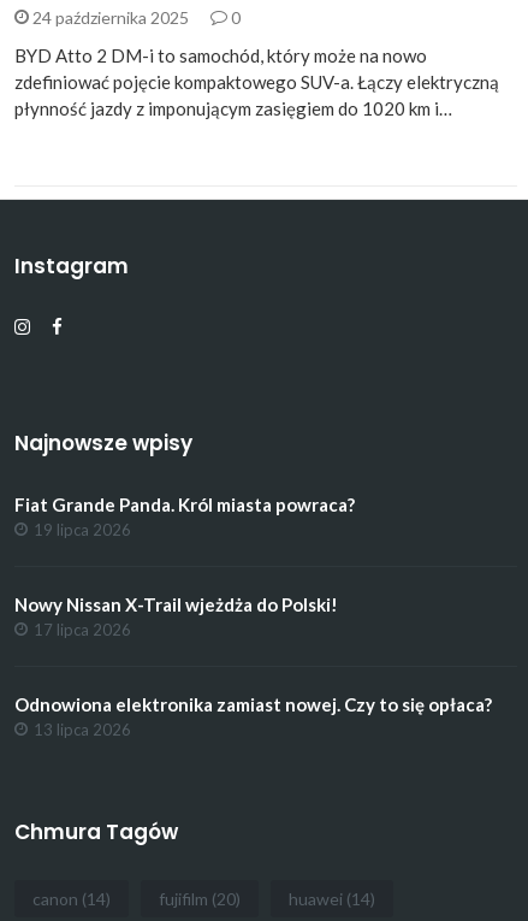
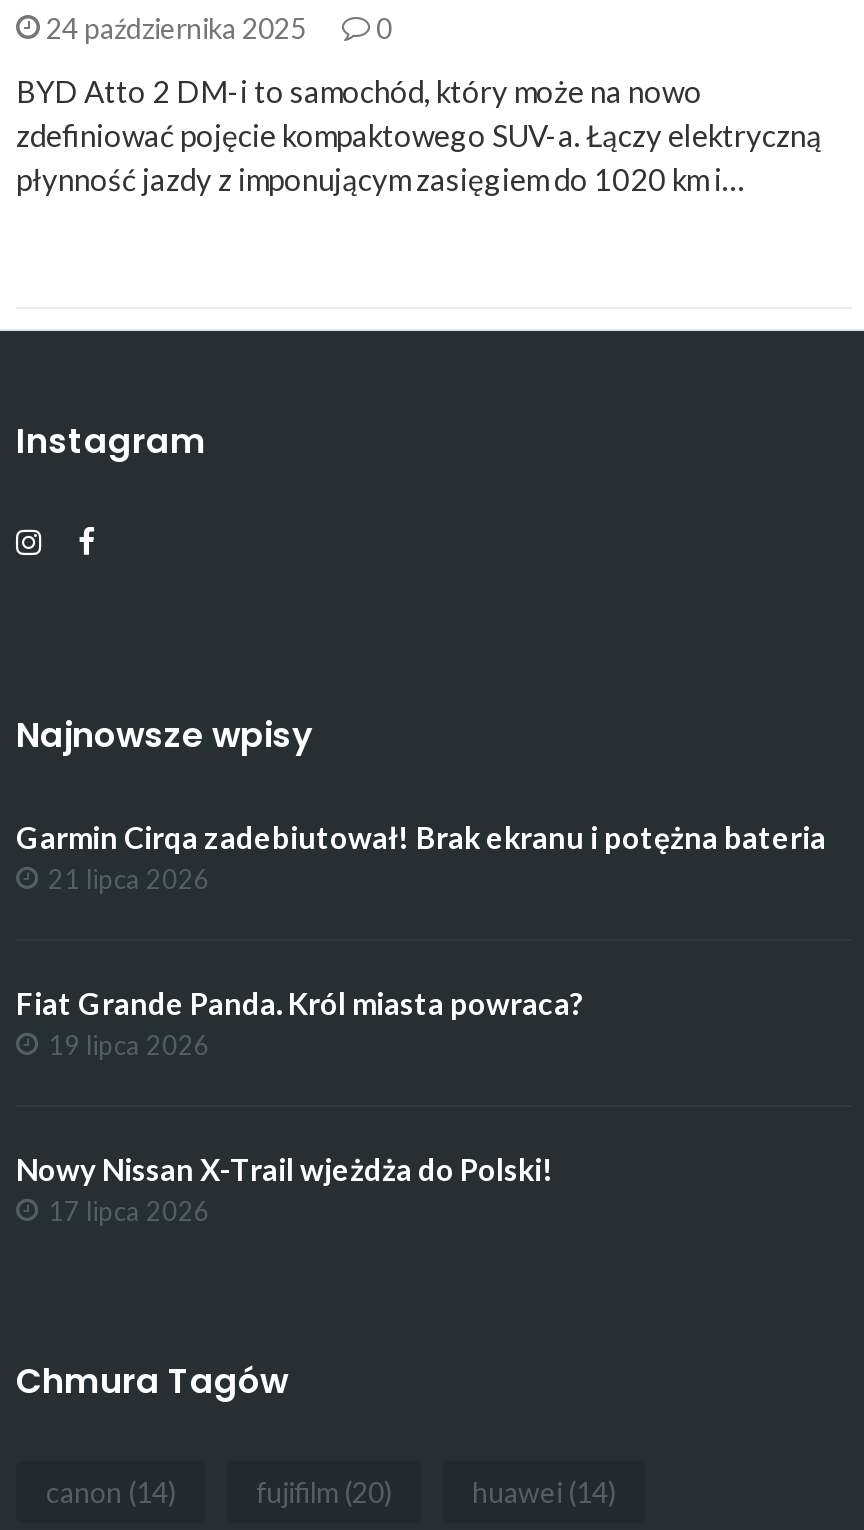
none -> [16,819,826,895] Garmin Cirqa zadebiutował! Brak ekranu i potężna bateria | 21 lipca 2026
moved [14,493,355,639] -> [16,985,582,1227]: Fiat Grande Panda. Król miasta powraca? | 19 lipca 2026 | Nowy Nissan X-Trail wjeżdża do Polski! | 17 lipca 2026
[14,693,492,739] Odnowiona elektronika zamiast nowej. Czy to się opłaca? | 13 lipca 2026 -> none

